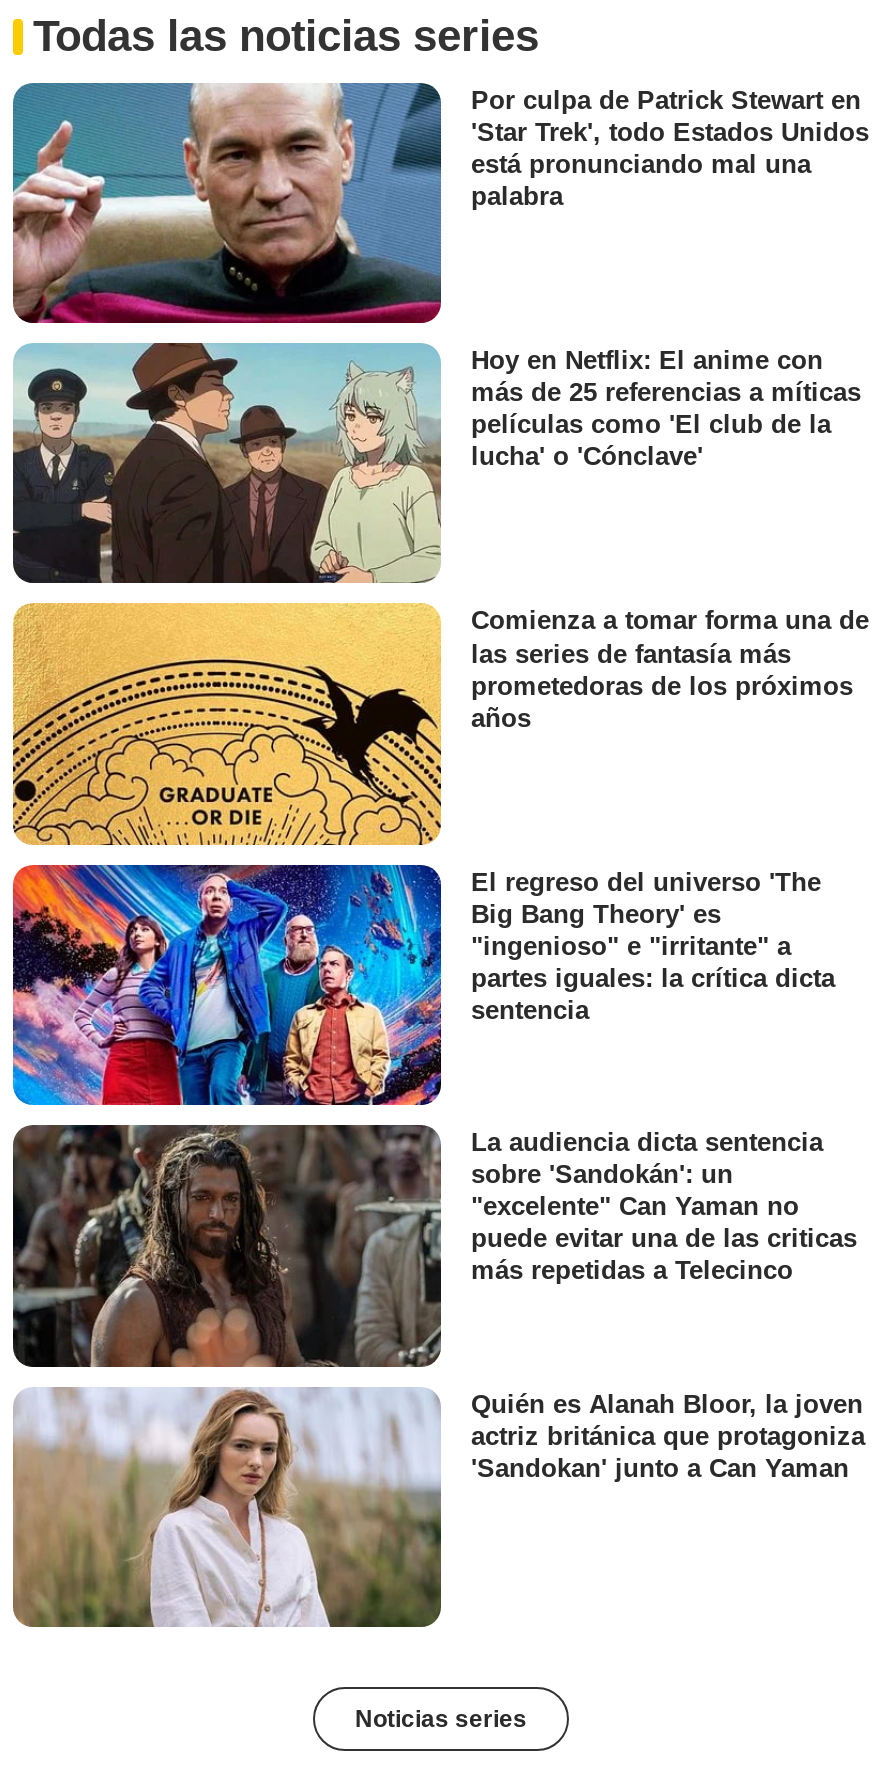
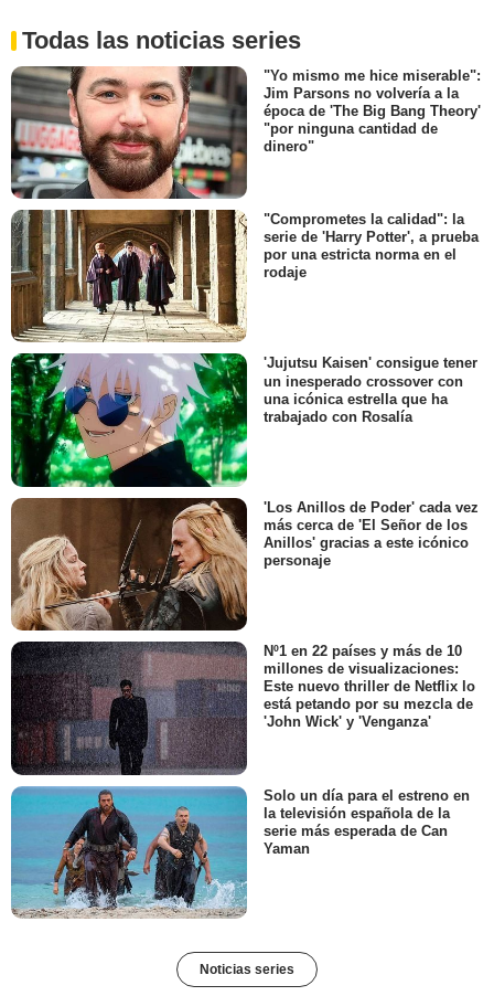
[11,81,869,325] [image] | Por culpa de Patrick Stewart en | 'Star Trek', todo Estados Unidos | está pronunciando mal una | palabra -> [10,65,481,200] [image] | "Yo mismo me hice miserable": | Jim Parsons no volvería a la | época de 'The Big Bang Theory' | "por ninguna cantidad de | dinero"
[13,341,861,585] [image] | Hoy en Netflix: El anime con | más de 25 referencias a míticas | películas como 'El club de la | lucha' o 'Cónclave' -> [11,209,479,343] [image] | "Comprometes la calidad": la | serie de 'Harry Potter', a prueba | por una estricta norma en el | rodaje
[11,601,869,847] [image] | Comienza a tomar forma una de | las series de fantasía más | prometedoras de los próximos | años -> [10,352,477,488] [image] | 'Jujutsu Kaisen' consigue tener | un inesperado crossover con | una icónica estrella que ha | trabajado con Rosalía
[11,863,835,1107] [image] | El regreso del universo 'The | Big Bang Theory' es | "ingenioso" e "irritante" a | partes iguales: la crítica dicta | sentencia -> [10,497,479,632] [image] | 'Los Anillos de Poder' cada vez | más cerca de 'El Señor de los | Anillos' gracias a este icónico | personaje
[11,1125,857,1369] [image] | La audiencia dicta sentencia | sobre 'Sandokán': un | "excelente" Can Yaman no | puede evitar una de las criticas | más repetidas a Telecinco -> [11,642,475,776] [image] | Nº1 en 22 países y más de 10 | millones de visualizaciones: | Este nuevo thriller de Netflix lo | está petando por su mezcla de | 'John Wick' y 'Venganza'
[11,1387,865,1627] [image] | Quién es Alanah Bloor, la joven | actriz británica que protagoniza | 'Sandokan' junto a Can Yaman -> [10,786,470,919] [image] | Solo un día para el estreno en | la televisión española de la | serie más esperada de Can | Yaman

